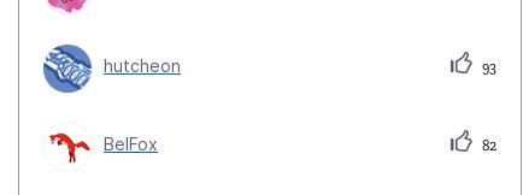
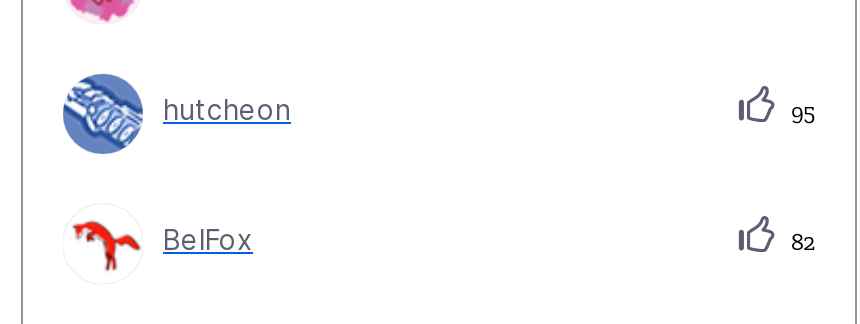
[478,59,496,76] 93 -> [785,98,815,126] 95

